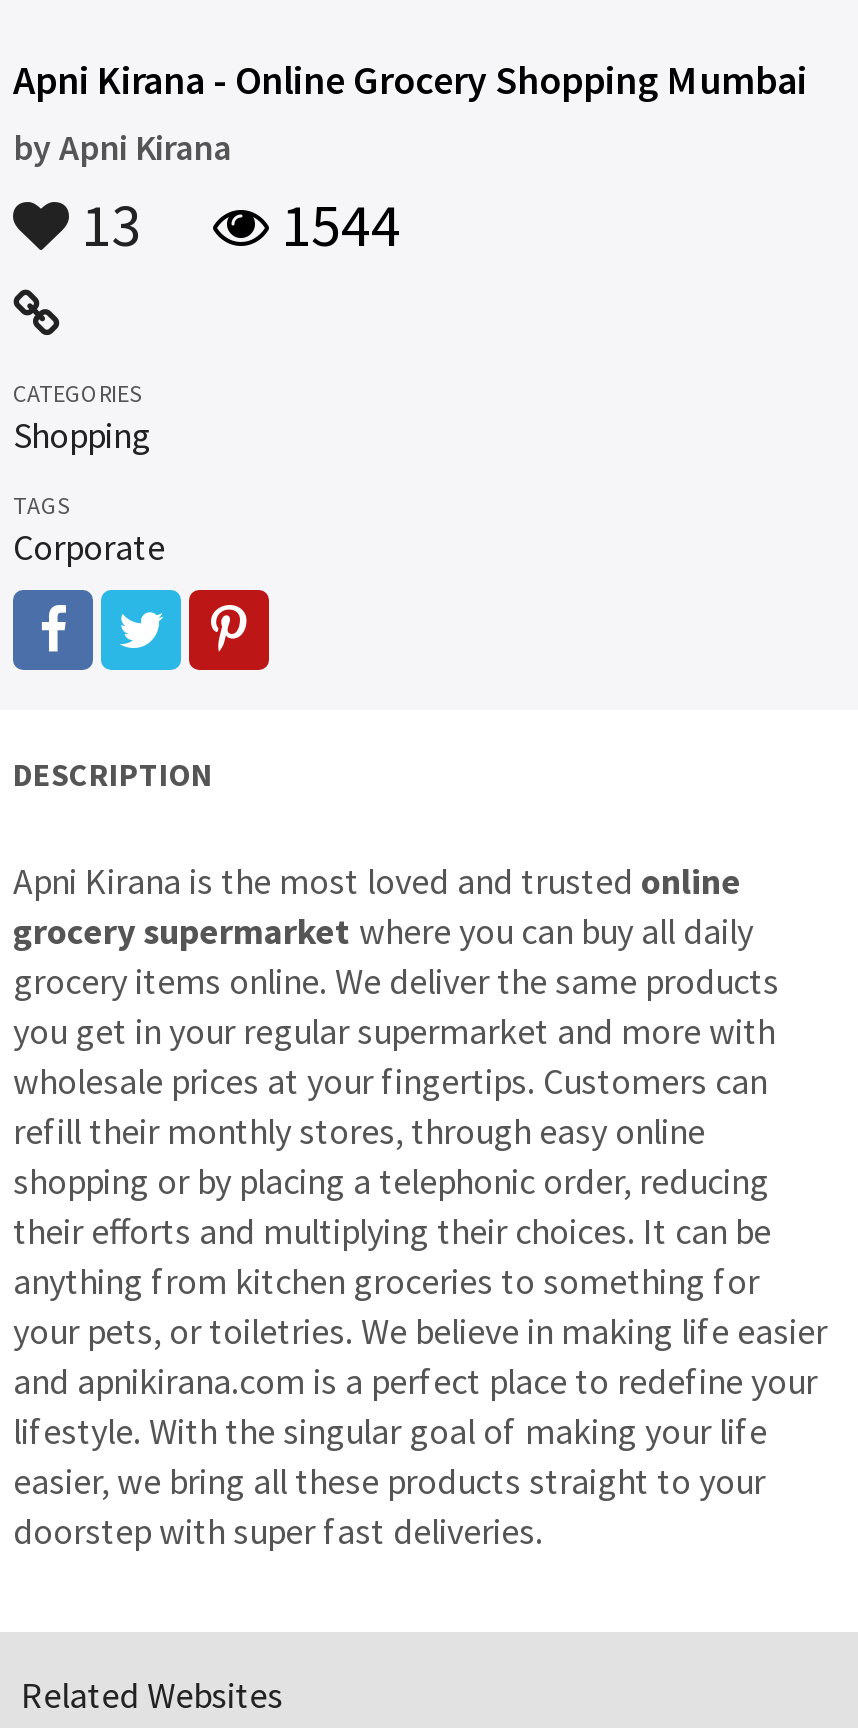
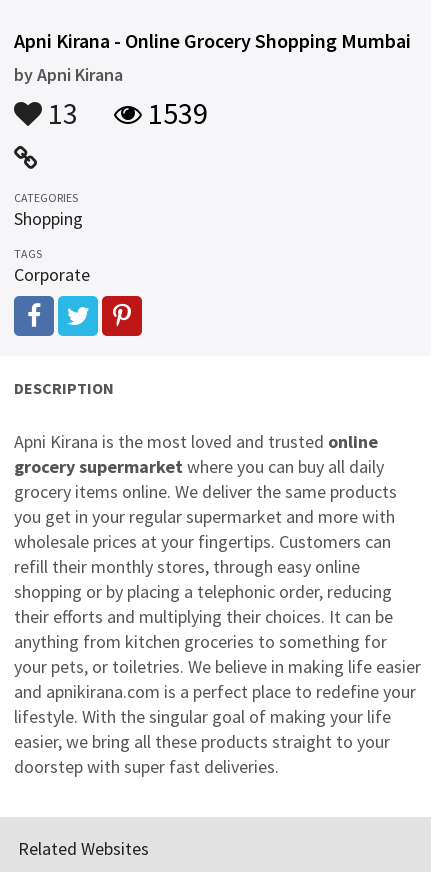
[69,186,401,262] 13 1544 -> [42,94,208,132] 13 1539

